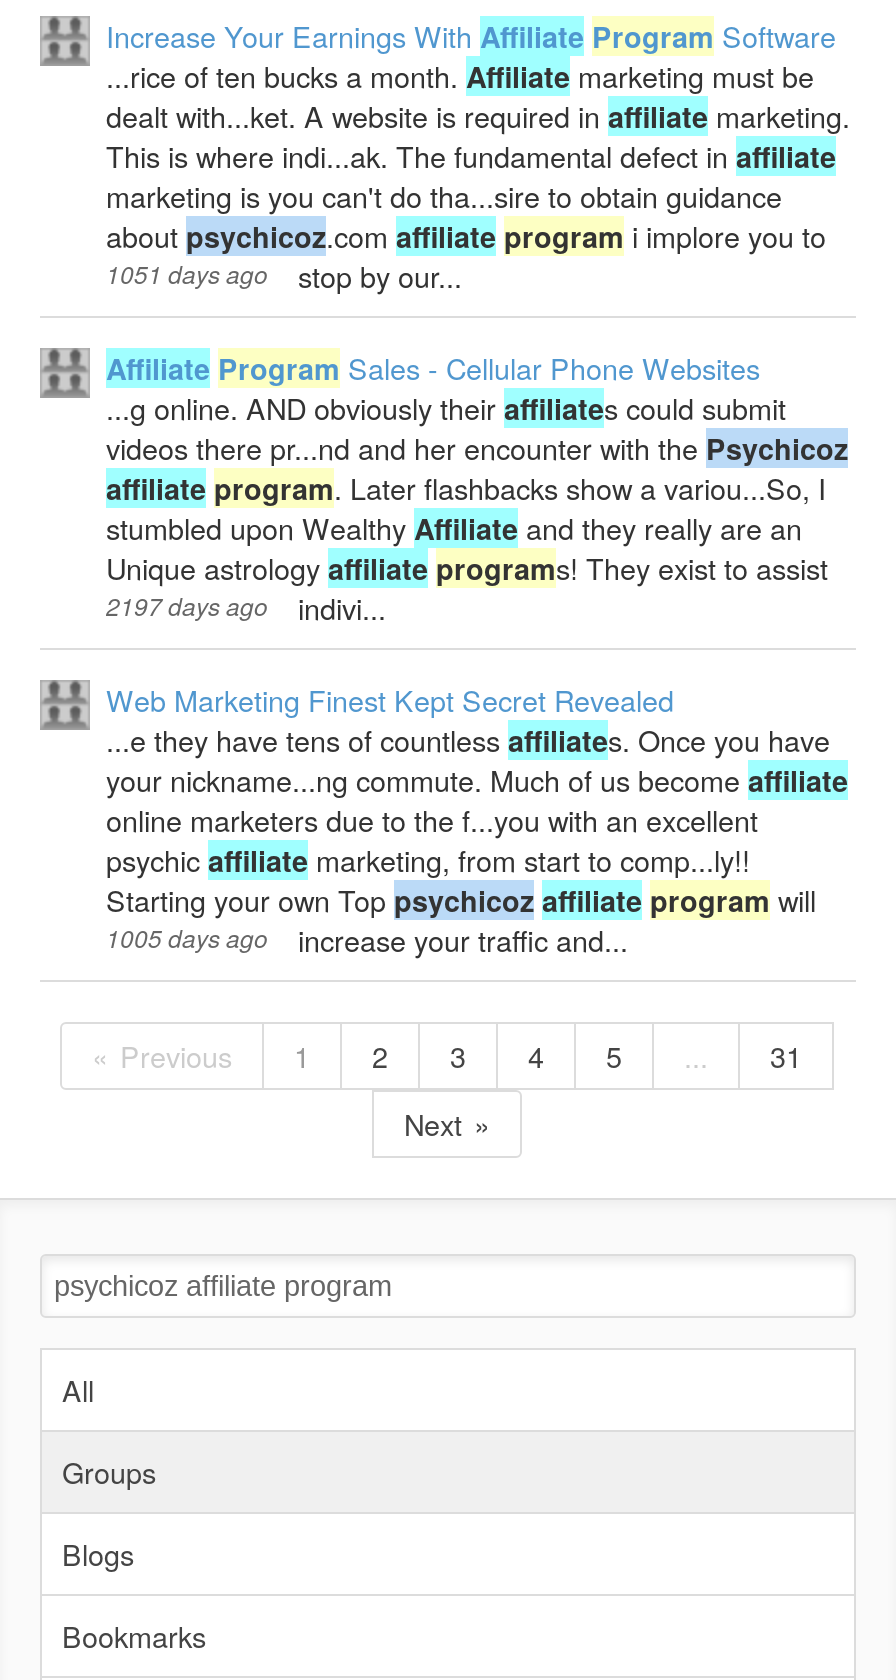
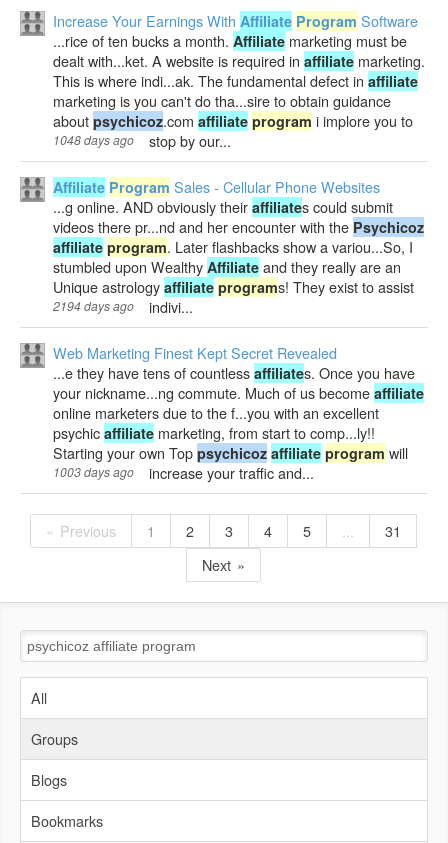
[106,254,462,296] 1051 days ago stop by our... -> [53,130,231,151] 1048 days ago stop by our...
[106,586,386,628] 2197 days ago indivi... -> [53,296,193,317] 2194 days ago indivi...
[106,918,628,960] 1005 days ago increase your traffic and... -> [53,462,314,483] 1003 days ago increase your traffic and...

